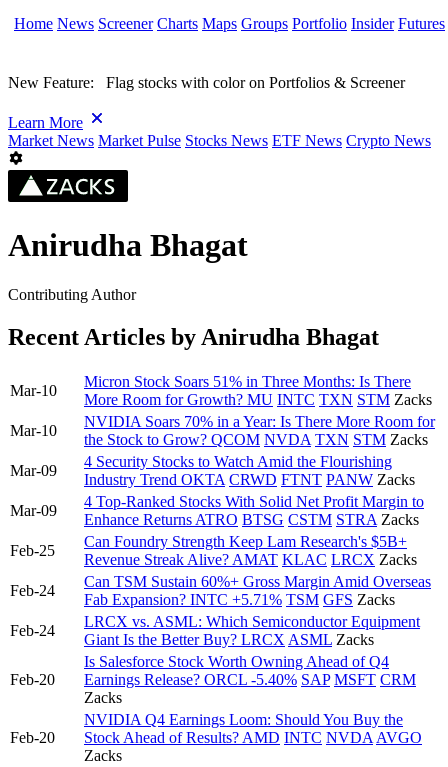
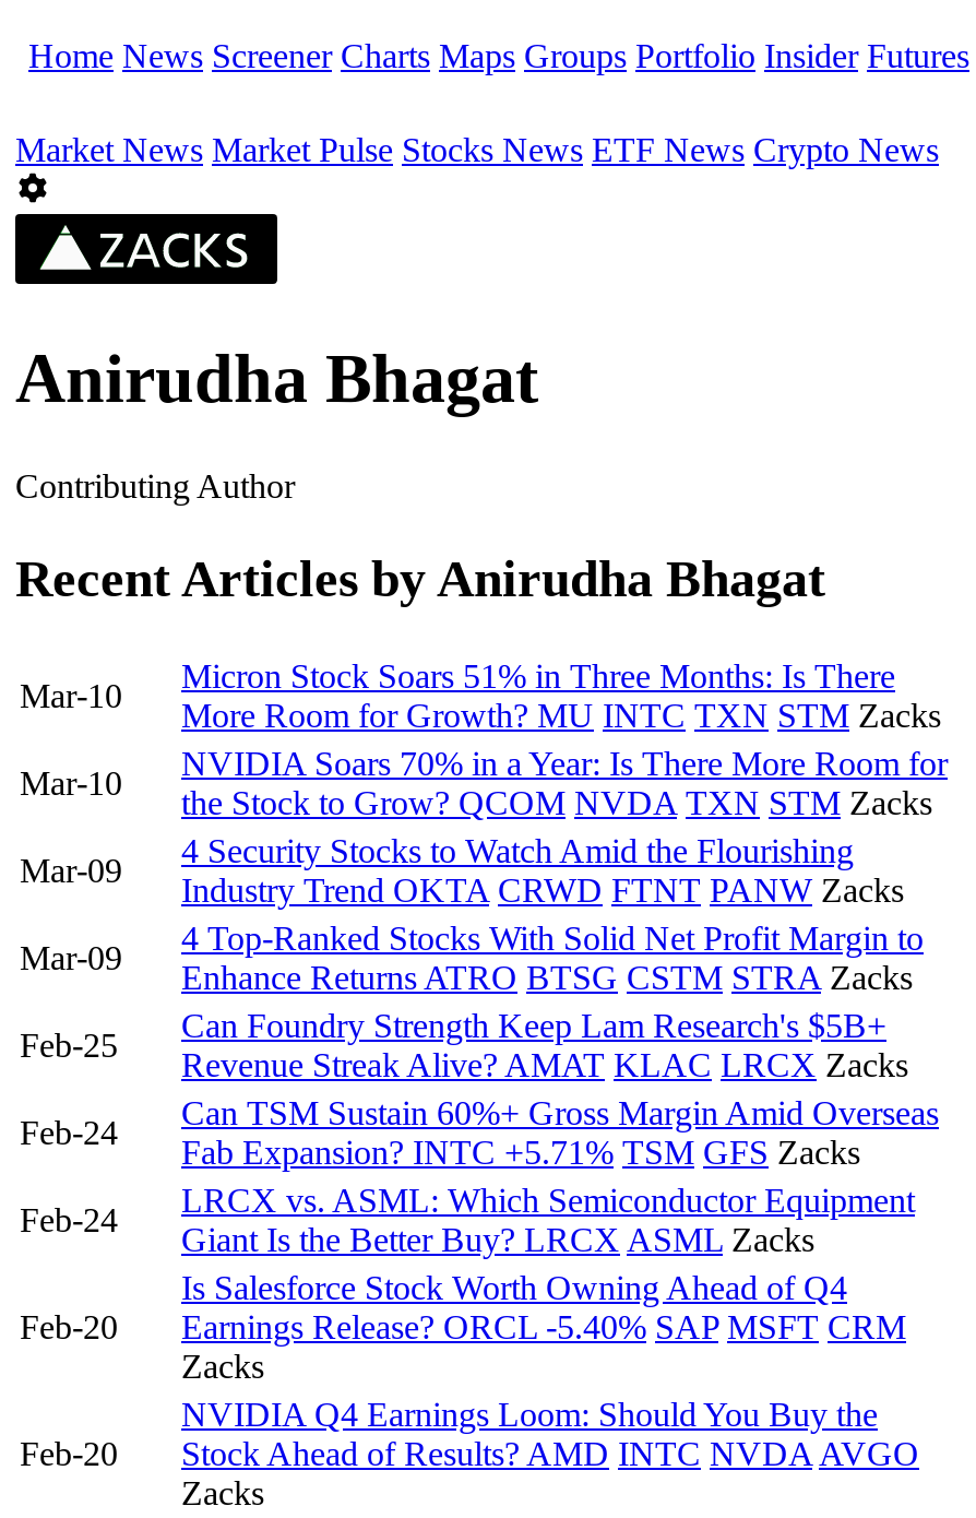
[8,74,405,131] New Feature: Flag stocks with color on Portfolios & Screener | Learn More -> none

